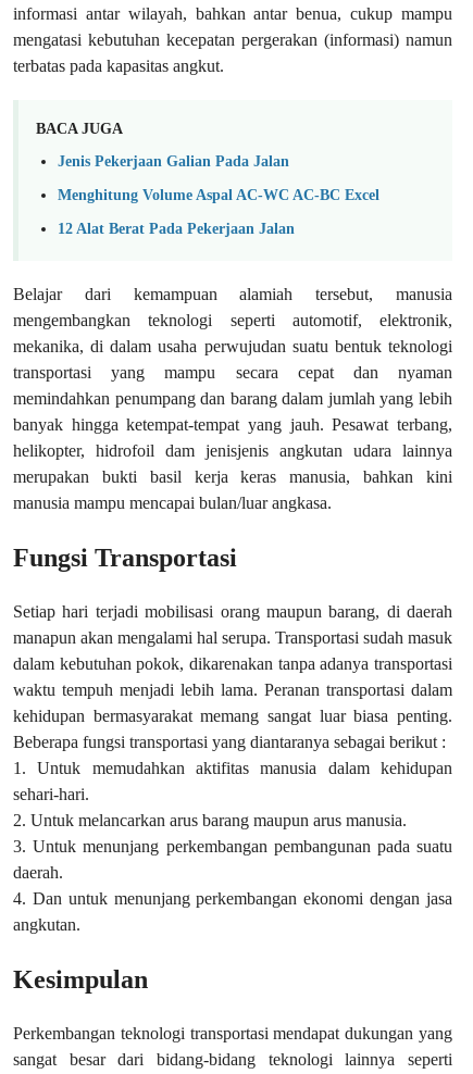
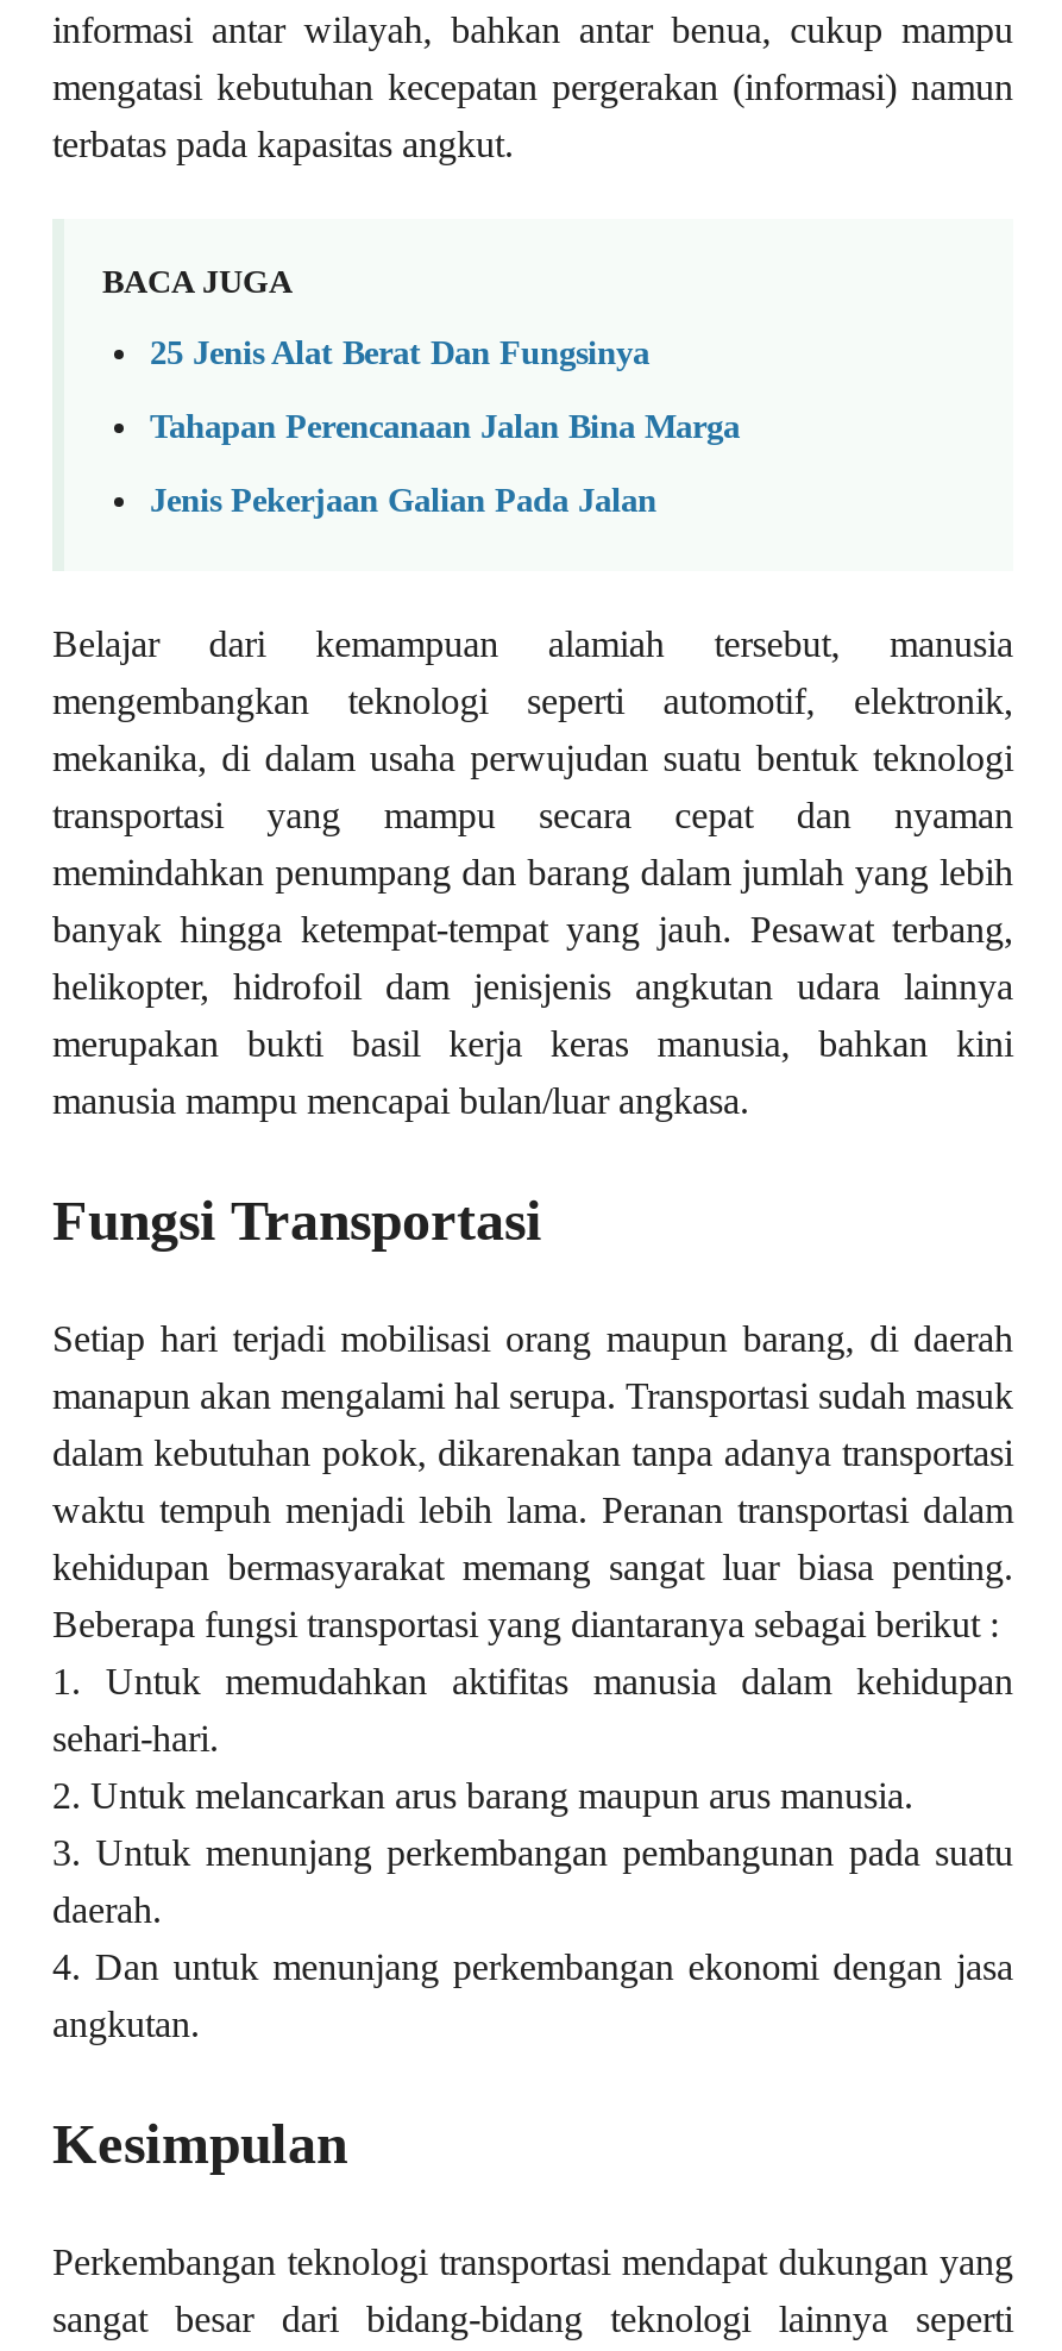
none -> [150,334,740,445] 25 Jenis Alat Berat Dan Fungsinya | Tahapan Perencanaan Jalan Bina Marga
moved [58,153,289,170] -> [150,480,656,518]: Jenis Pekerjaan Galian Pada Jalan
[58,186,379,237] Menghitung Volume Aspal AC-WC AC-BC Excel | 12 Alat Berat Pada Pekerjaan Jalan -> none

